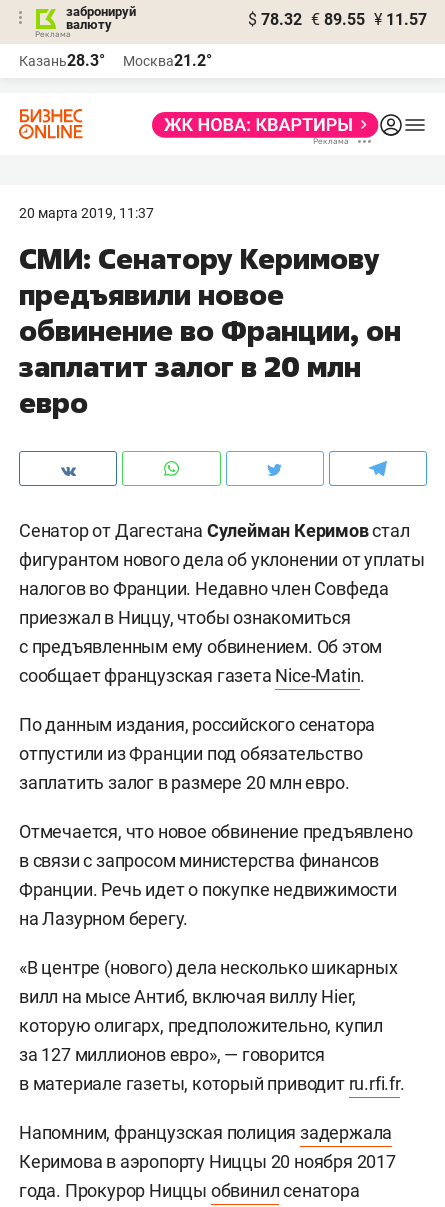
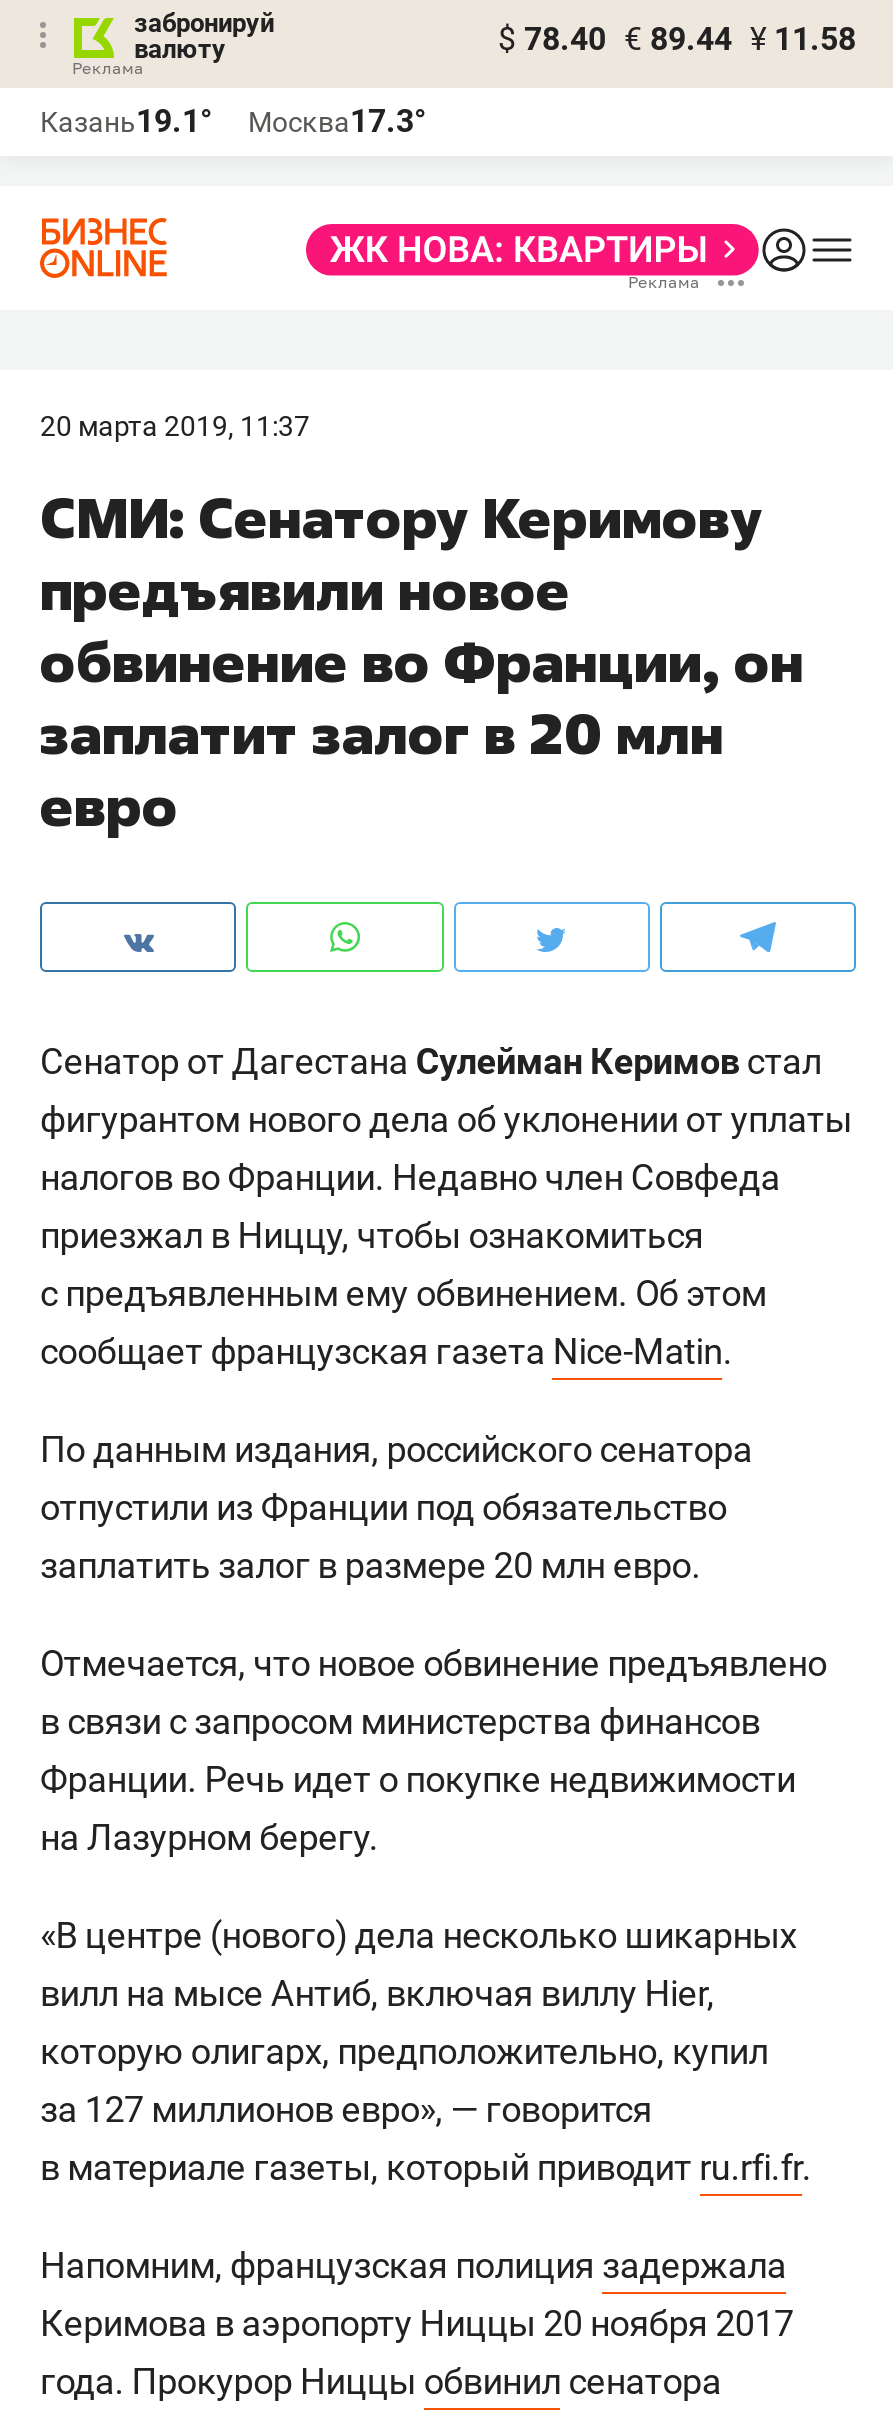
[248,10,427,29] $ 78.32 € 89.55 ¥ 11.57 -> [498,20,856,58] $ 78.40 € 89.44 ¥ 11.58
[19,51,105,70] Казань28.3° -> [40,102,212,140] Казань19.1°
[123,51,212,70] Москва21.2° -> [248,102,426,140] Москва17.3°

